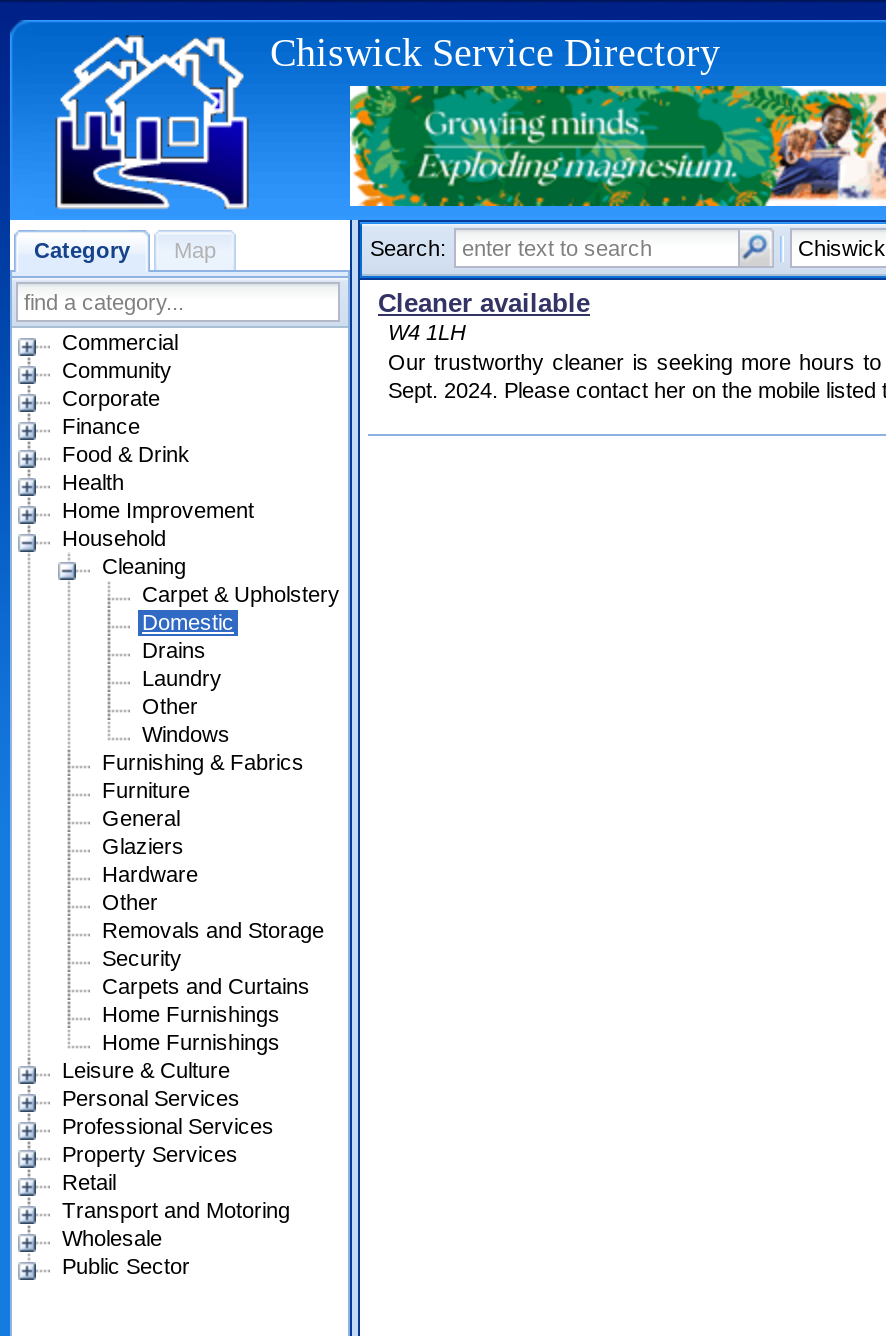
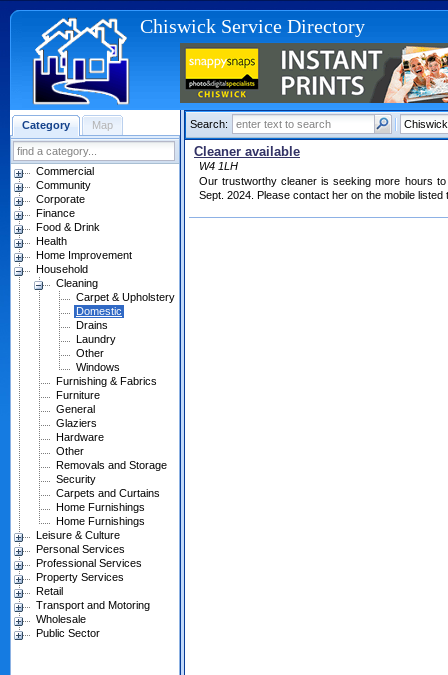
[348,84,880,208] [image] -> [179,42,445,104] [image]

